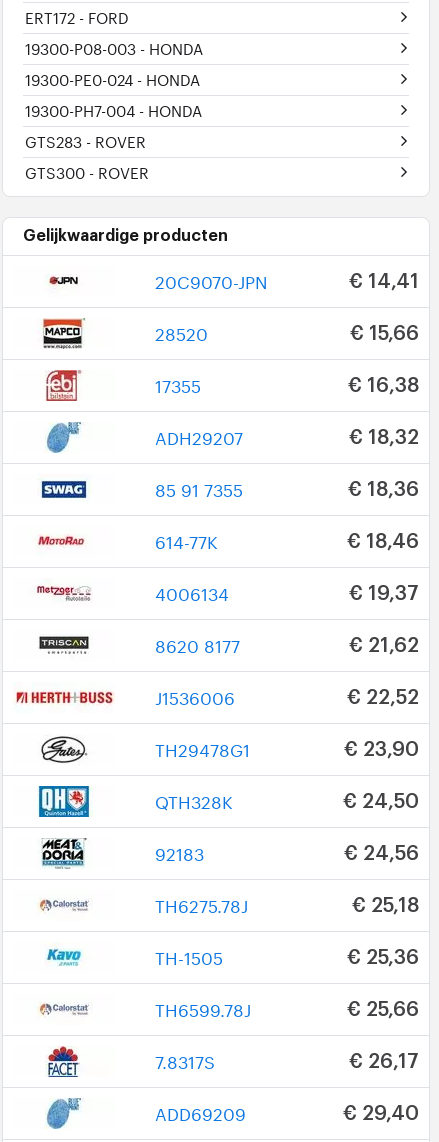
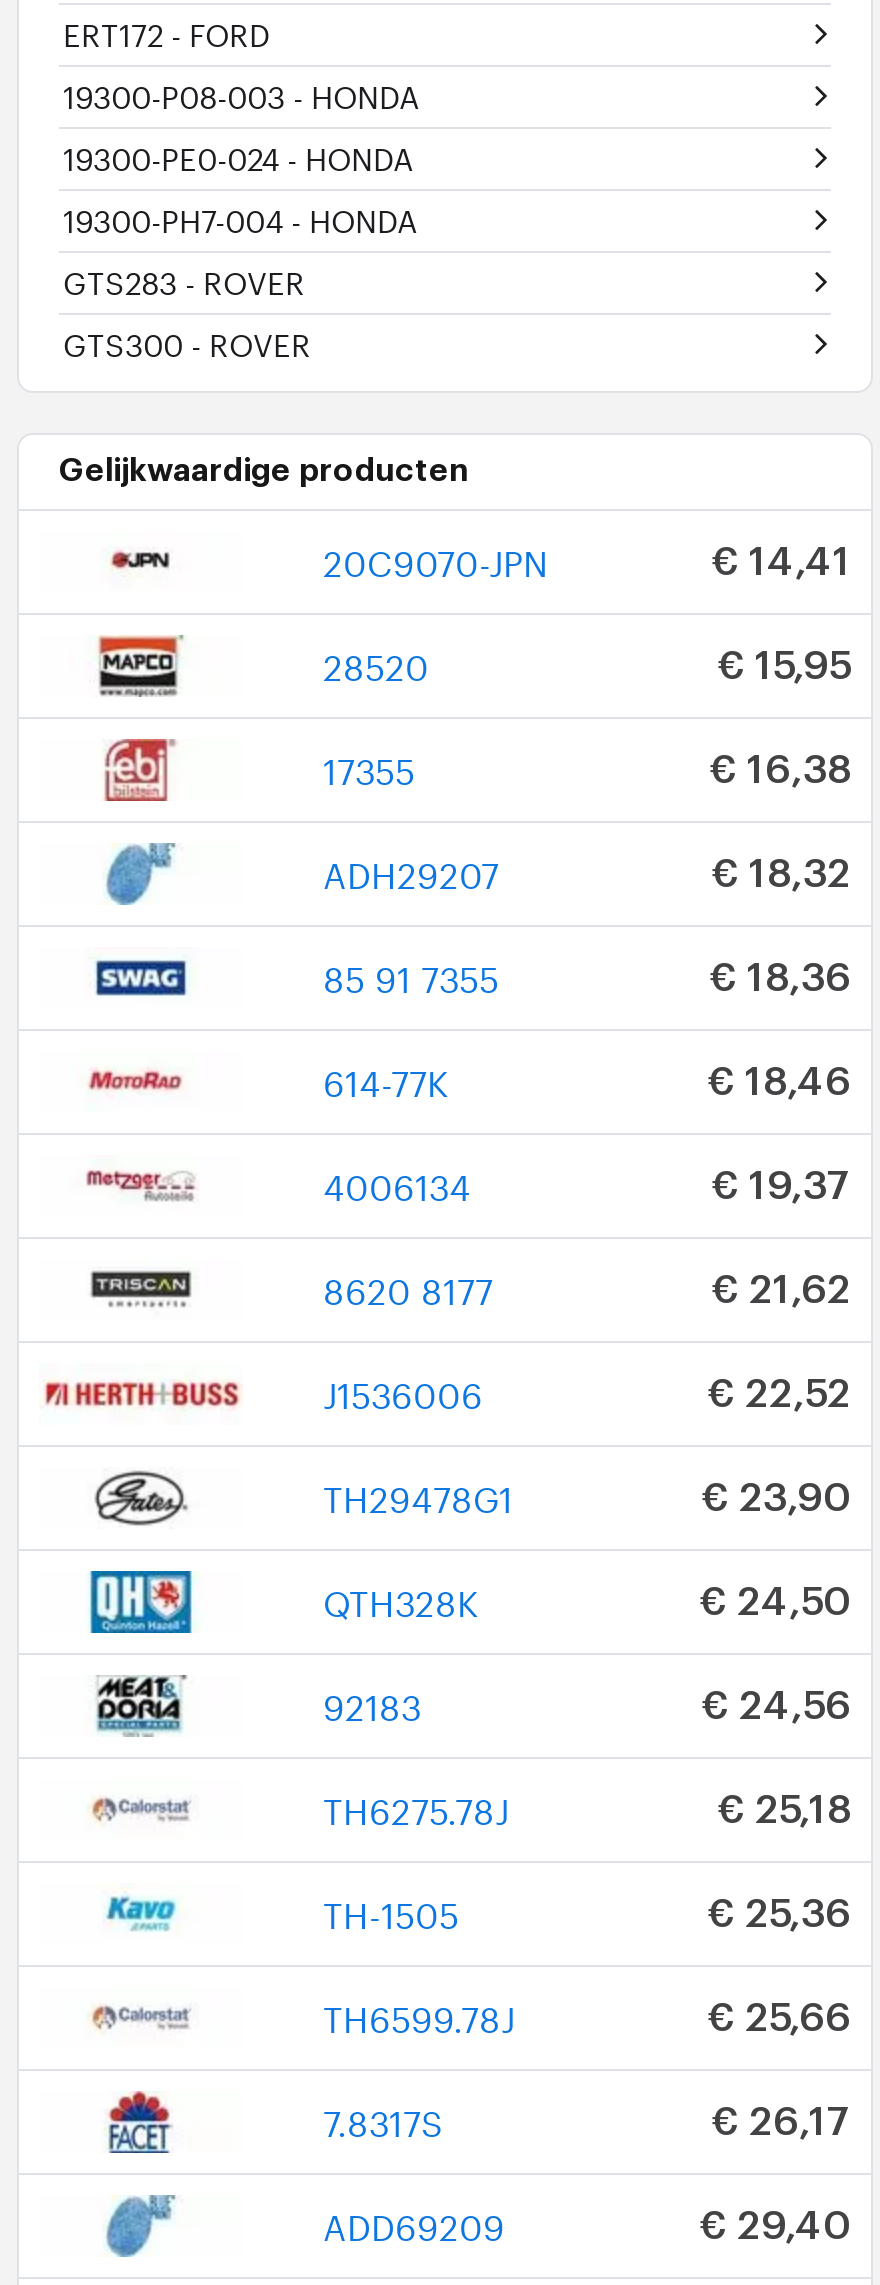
[350,324,419,344] € 15,66 -> [717,646,851,686] € 15,95

